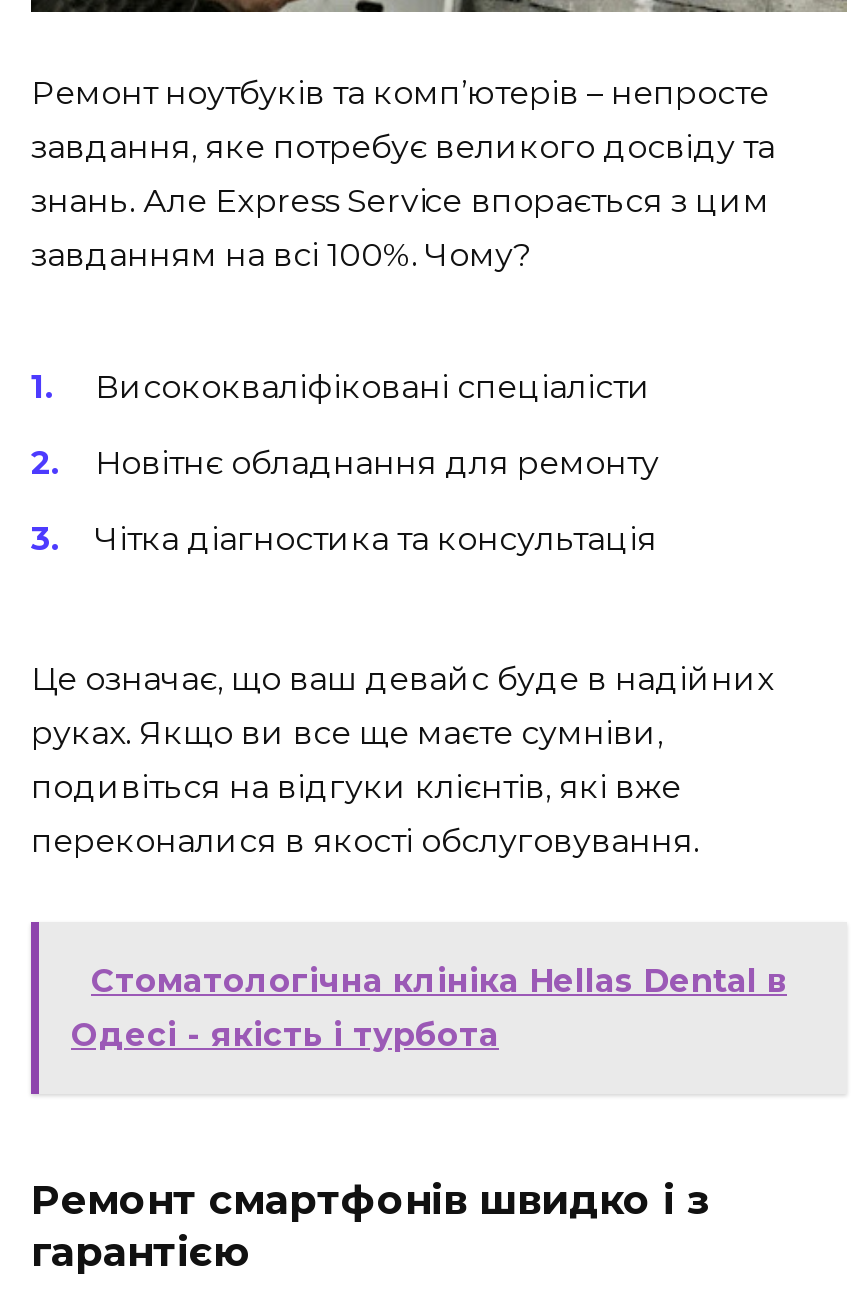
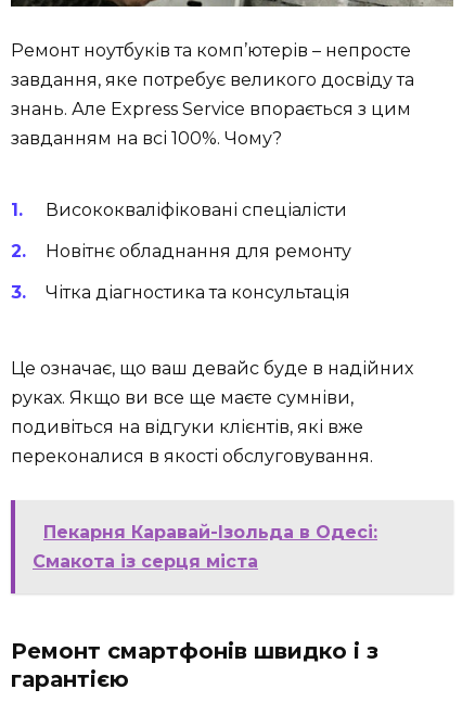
[71,963,787,1055] Стоматологічна клініка Hellas Dental в | Одесі - якість і турбота -> [33,522,377,572] Пекарня Каравай-Ізольда в Одесі: | Смакота із серця міста

